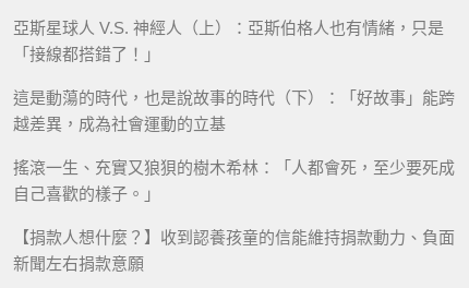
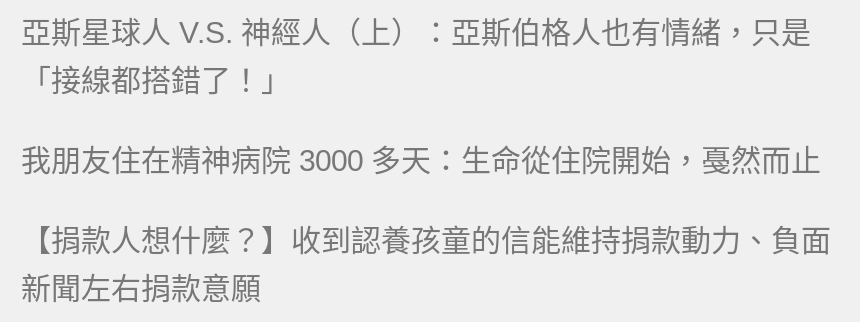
[13,88,455,203] 這是動蕩的時代，也是說故事的時代（下）：「好故事」能跨 | 越差異，成為社會運動的立基 | 搖滾一生、充實又狼狽的樹木希林：「人都會死，至少要死成 | 自己喜歡的樣子。」 -> [21,144,821,178] 我朋友住在精神病院 3000 多天：生命從住院開始，戞然而止

